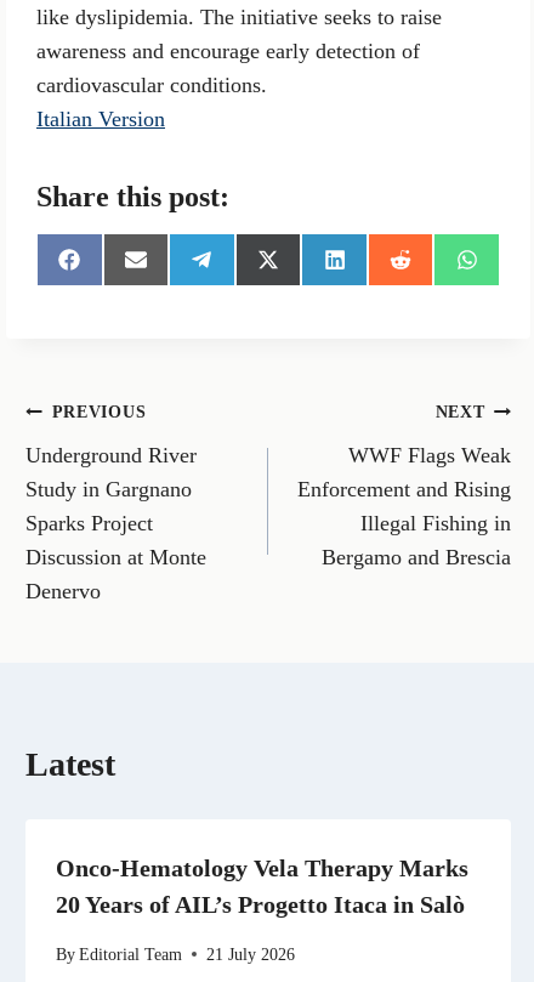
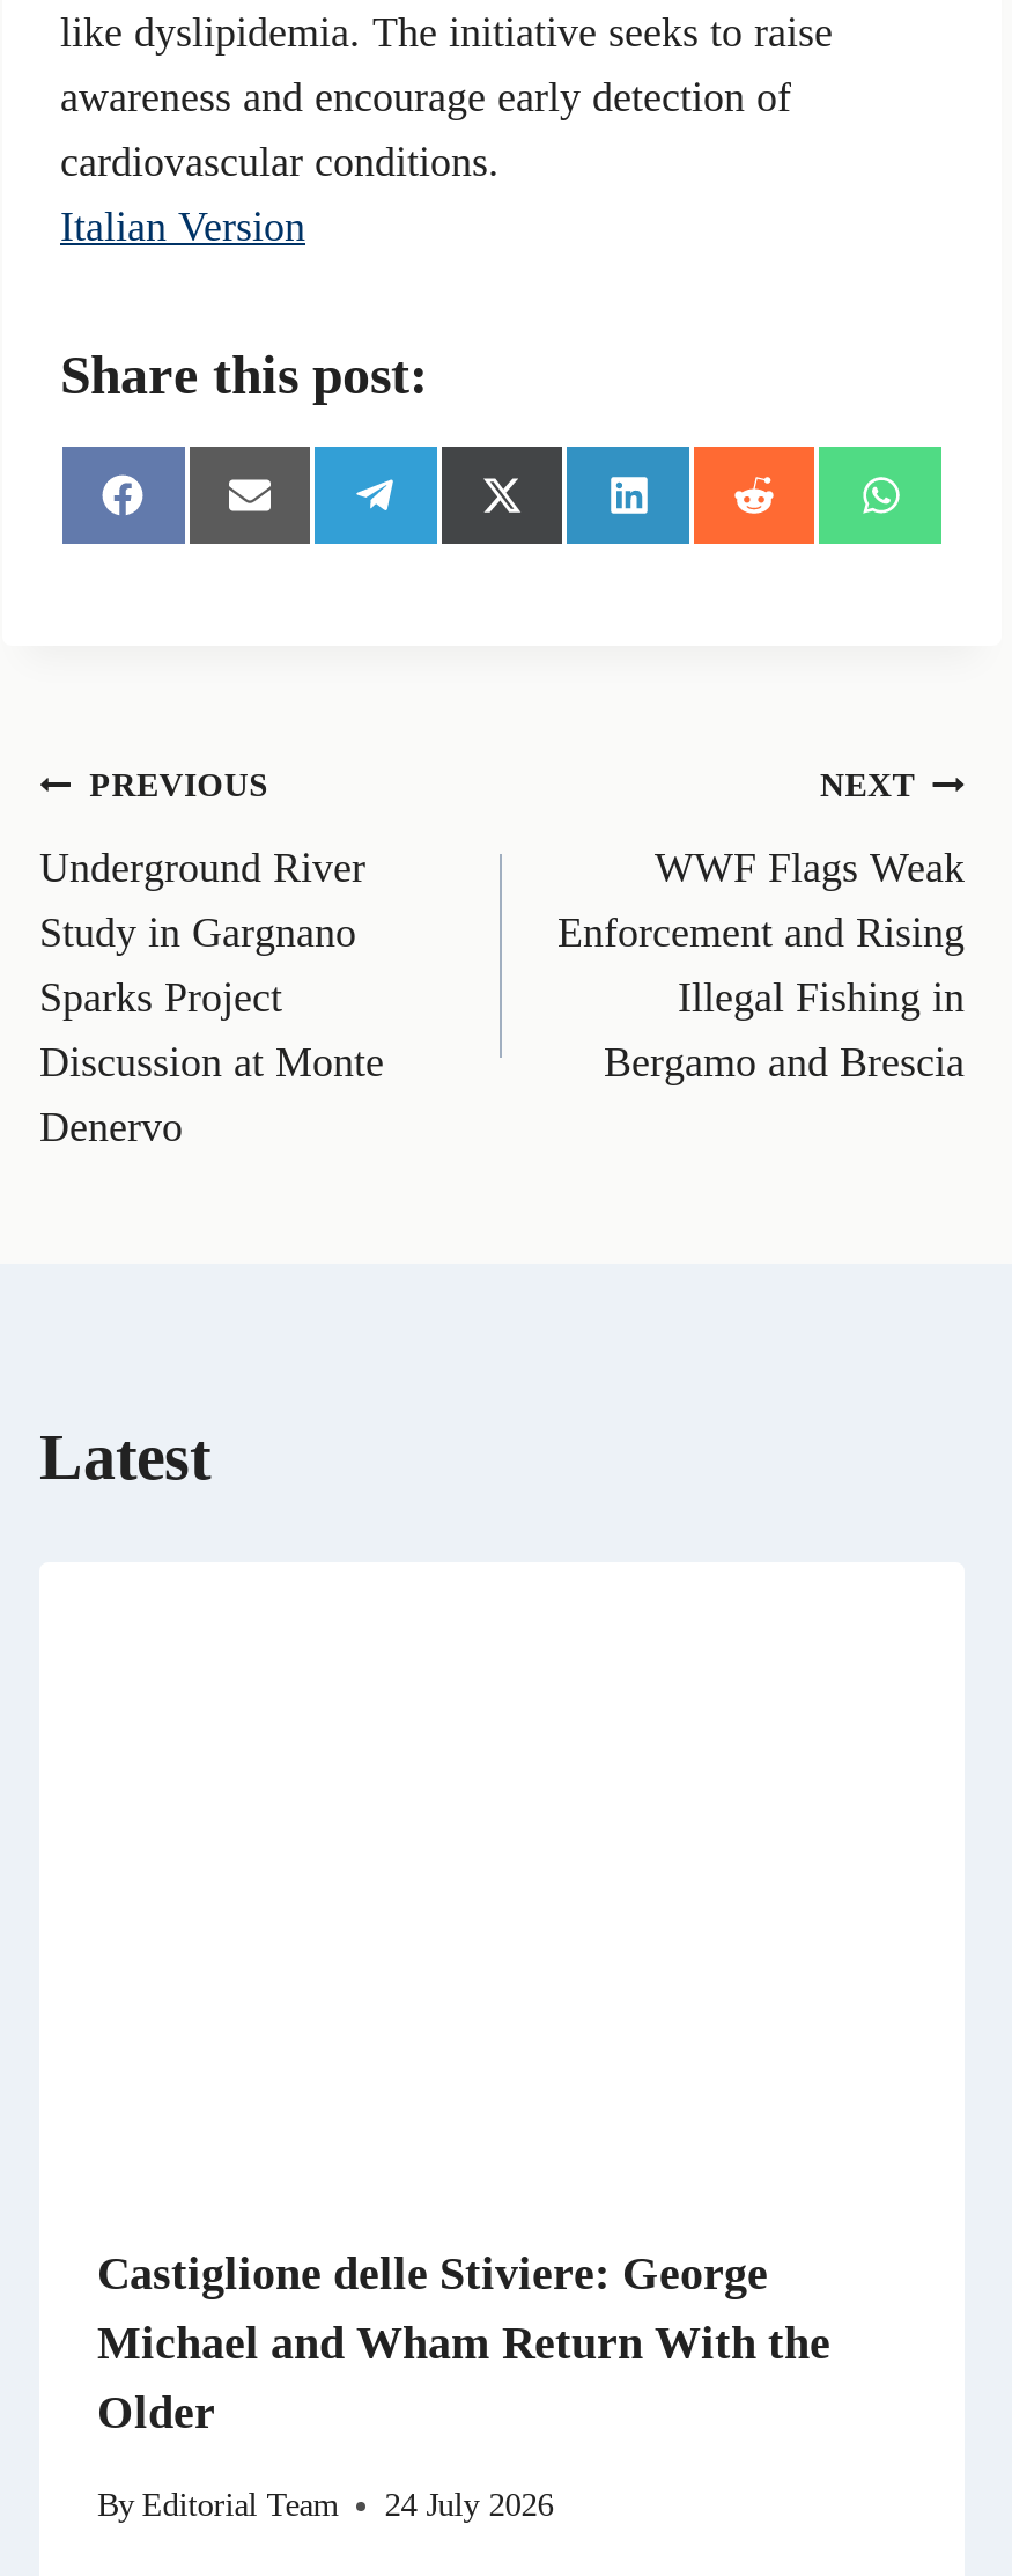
[56,855,468,918] Onco-Hematology Vela Therapy Marks | 20 Years of AIL’s Progetto Itaca in Salò -> [97,2247,830,2437] Castiglione delle Stiviere: George | Michael and Wham Return With the | Older
[56,944,295,963] By Editorial Team 21 July 2026 -> [97,2487,553,2524] By Editorial Team 24 July 2026

